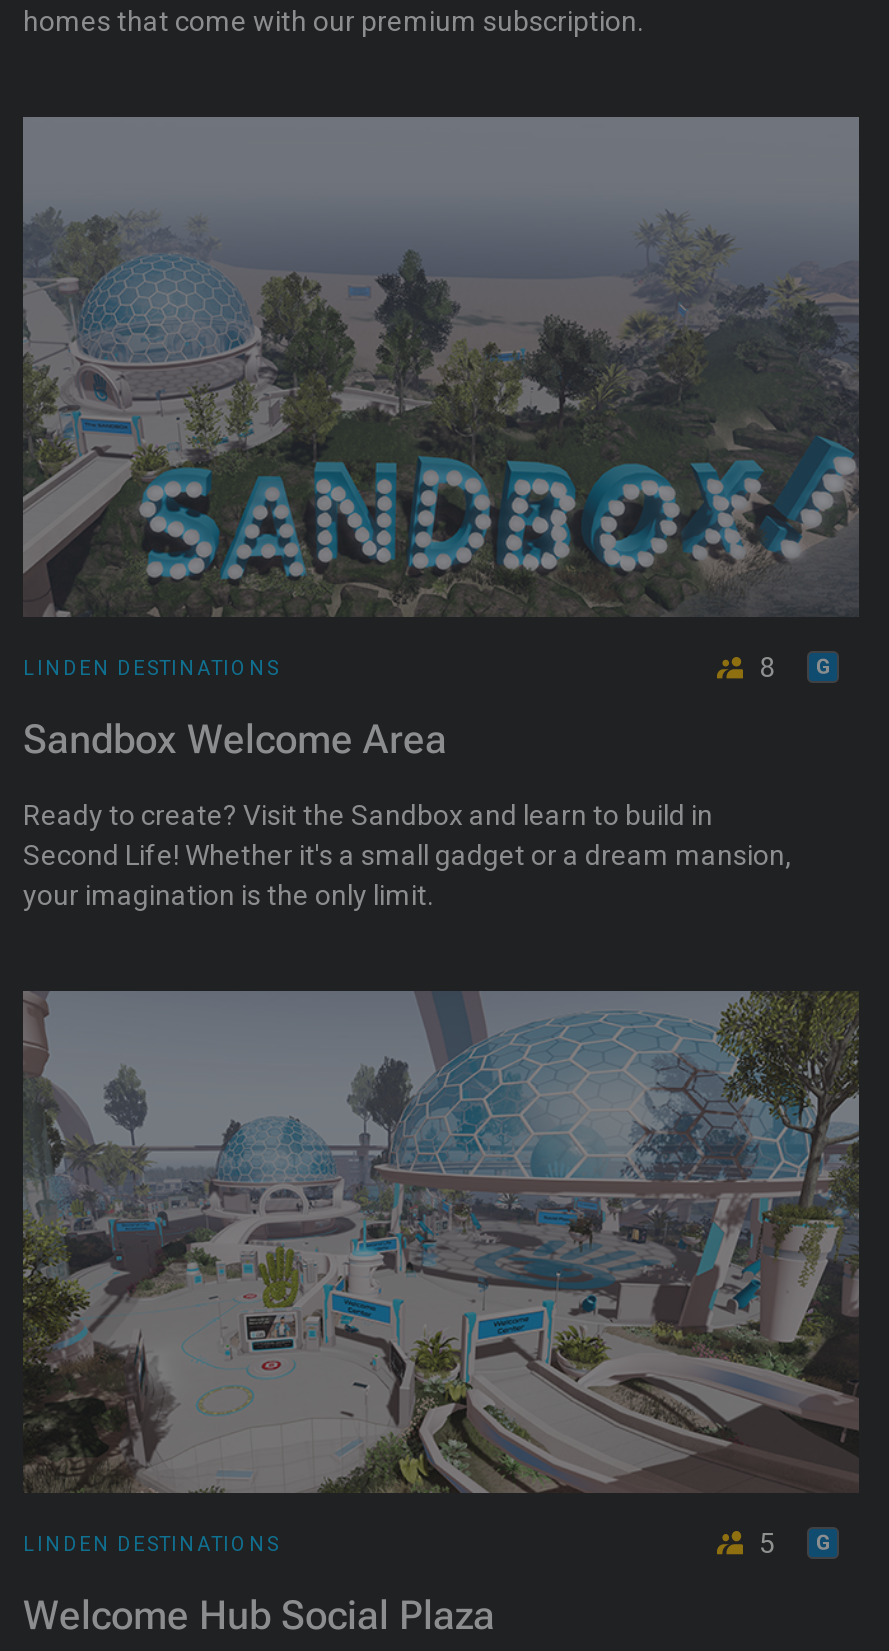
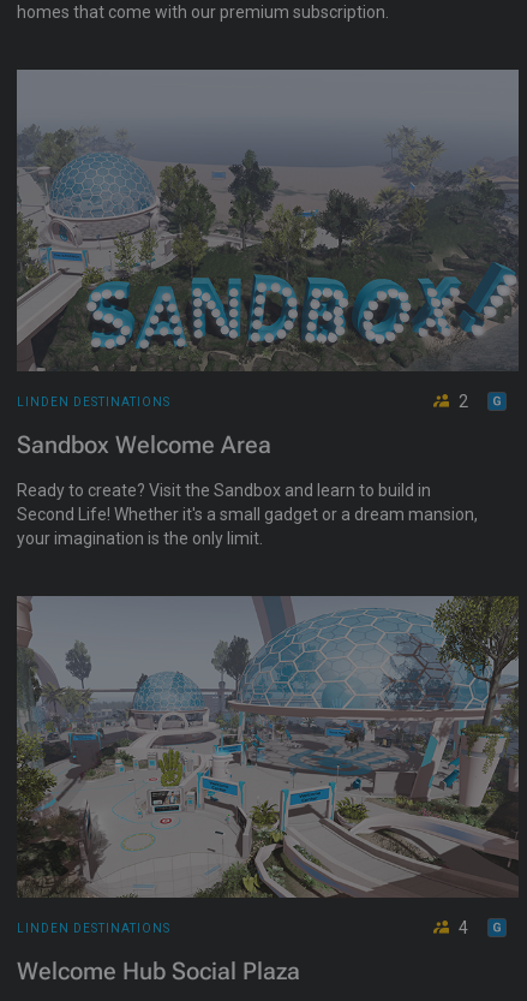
[759,652,775,684] 8 -> [459,392,468,411] 2
[759,1527,775,1559] 5 -> [459,918,468,937] 4

